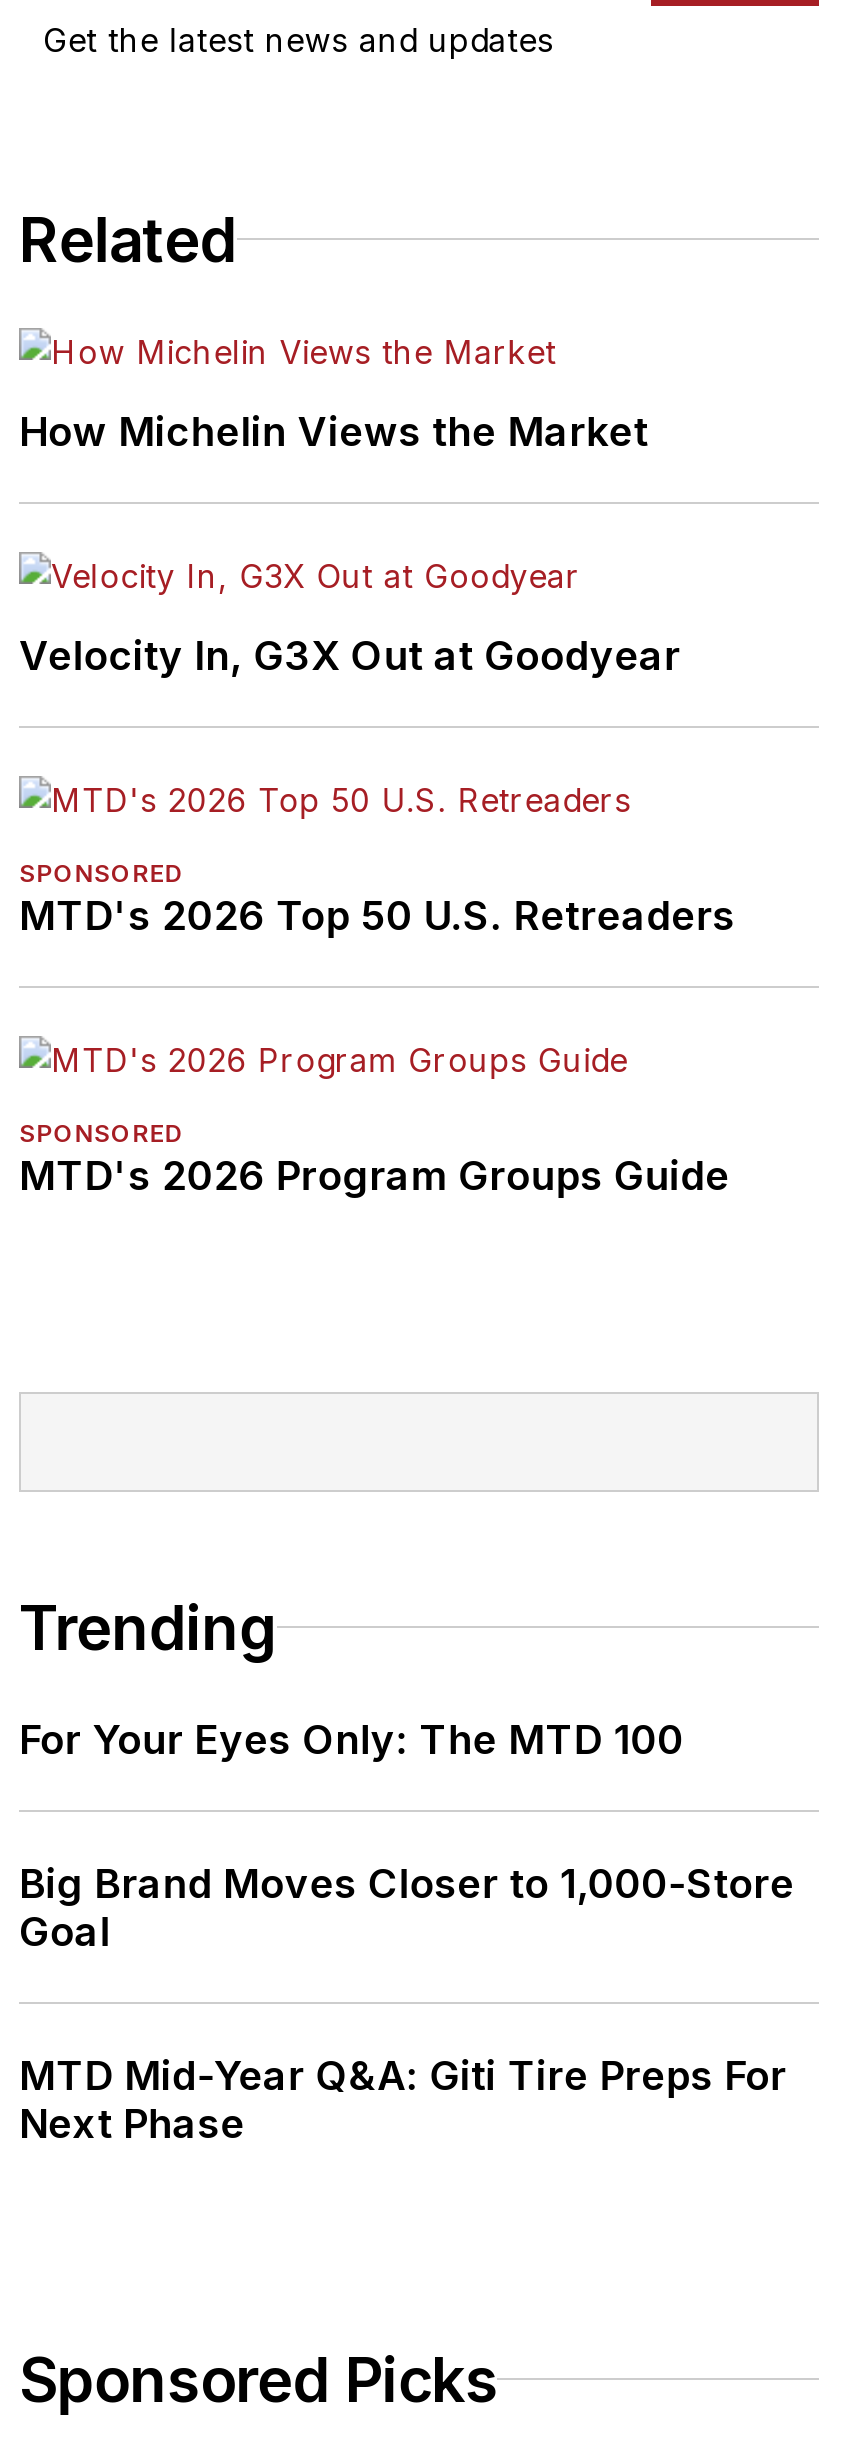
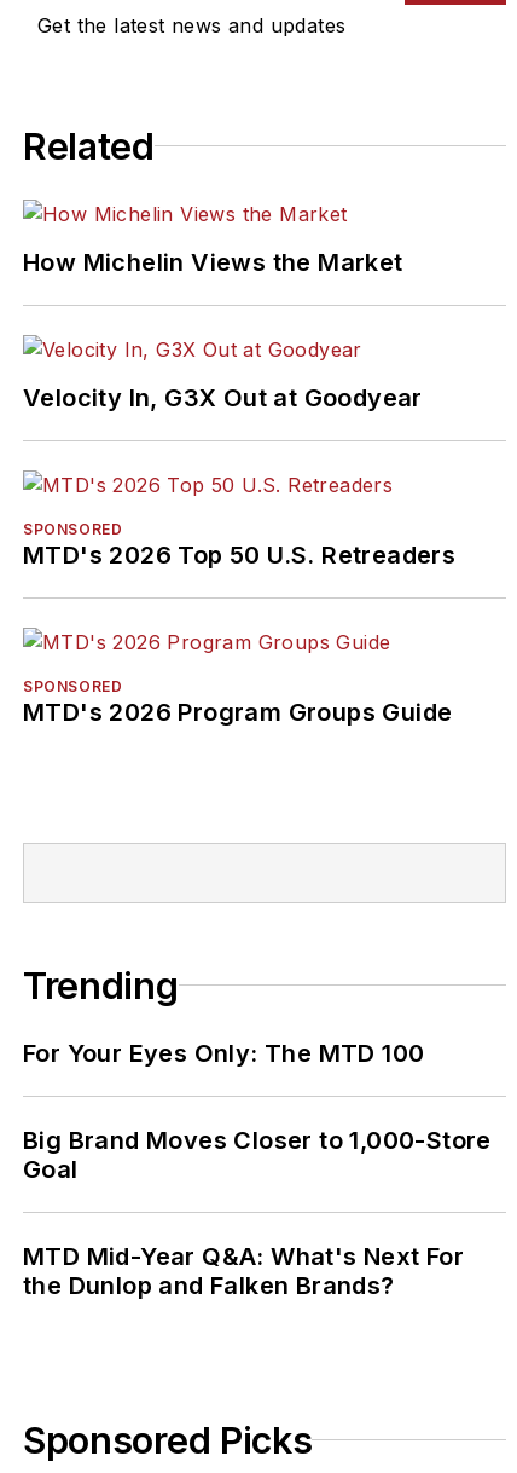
[19,2052,789,2148] MTD Mid-Year Q&A: Giti Tire Preps For | Next Phase -> [23,1242,465,1300] MTD Mid-Year Q&A: What's Next For | the Dunlop and Falken Brands?

